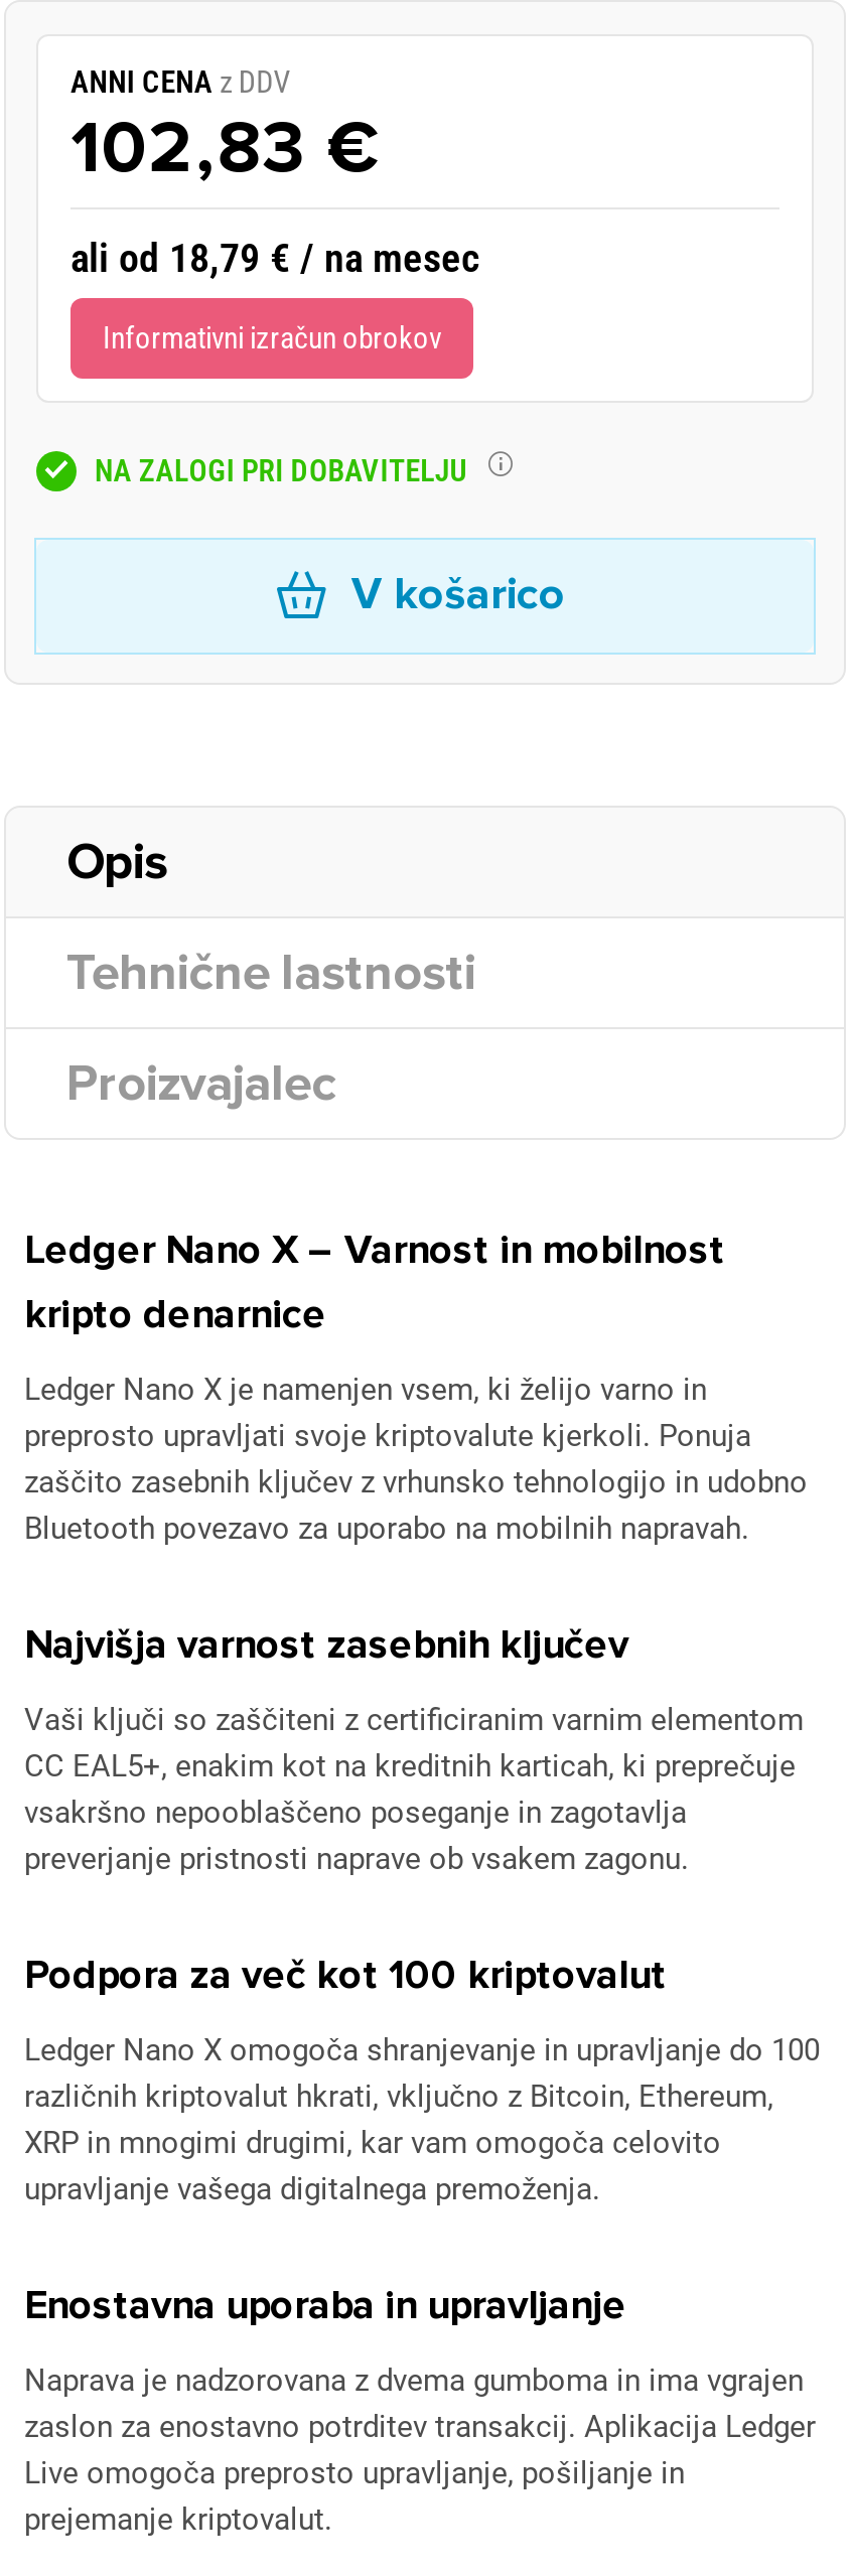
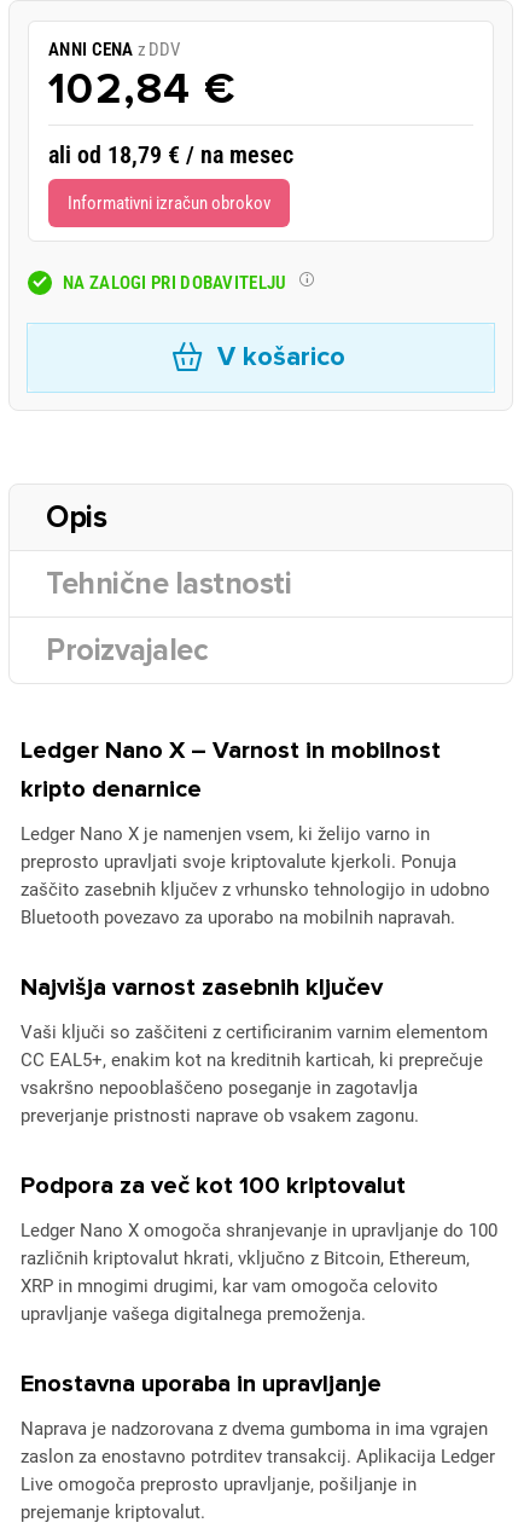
[70,105,382,193] 102,83 € -> [48,63,237,116] 102,84 €

